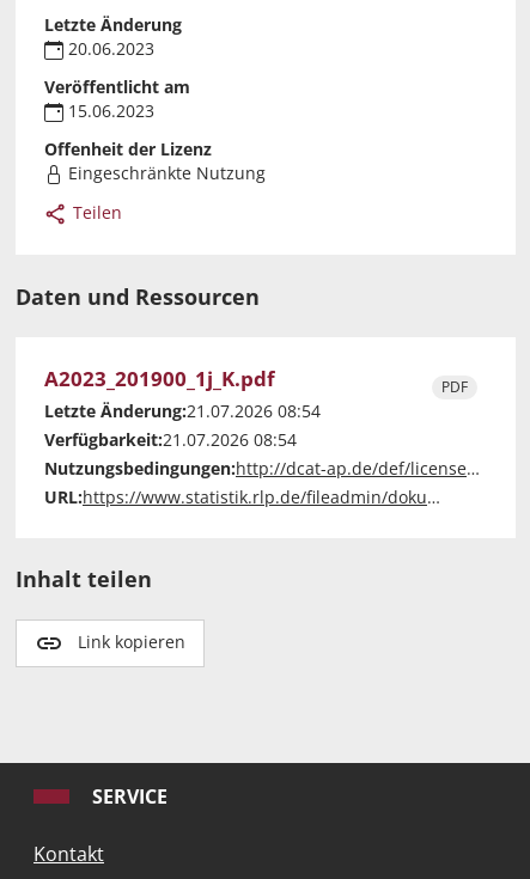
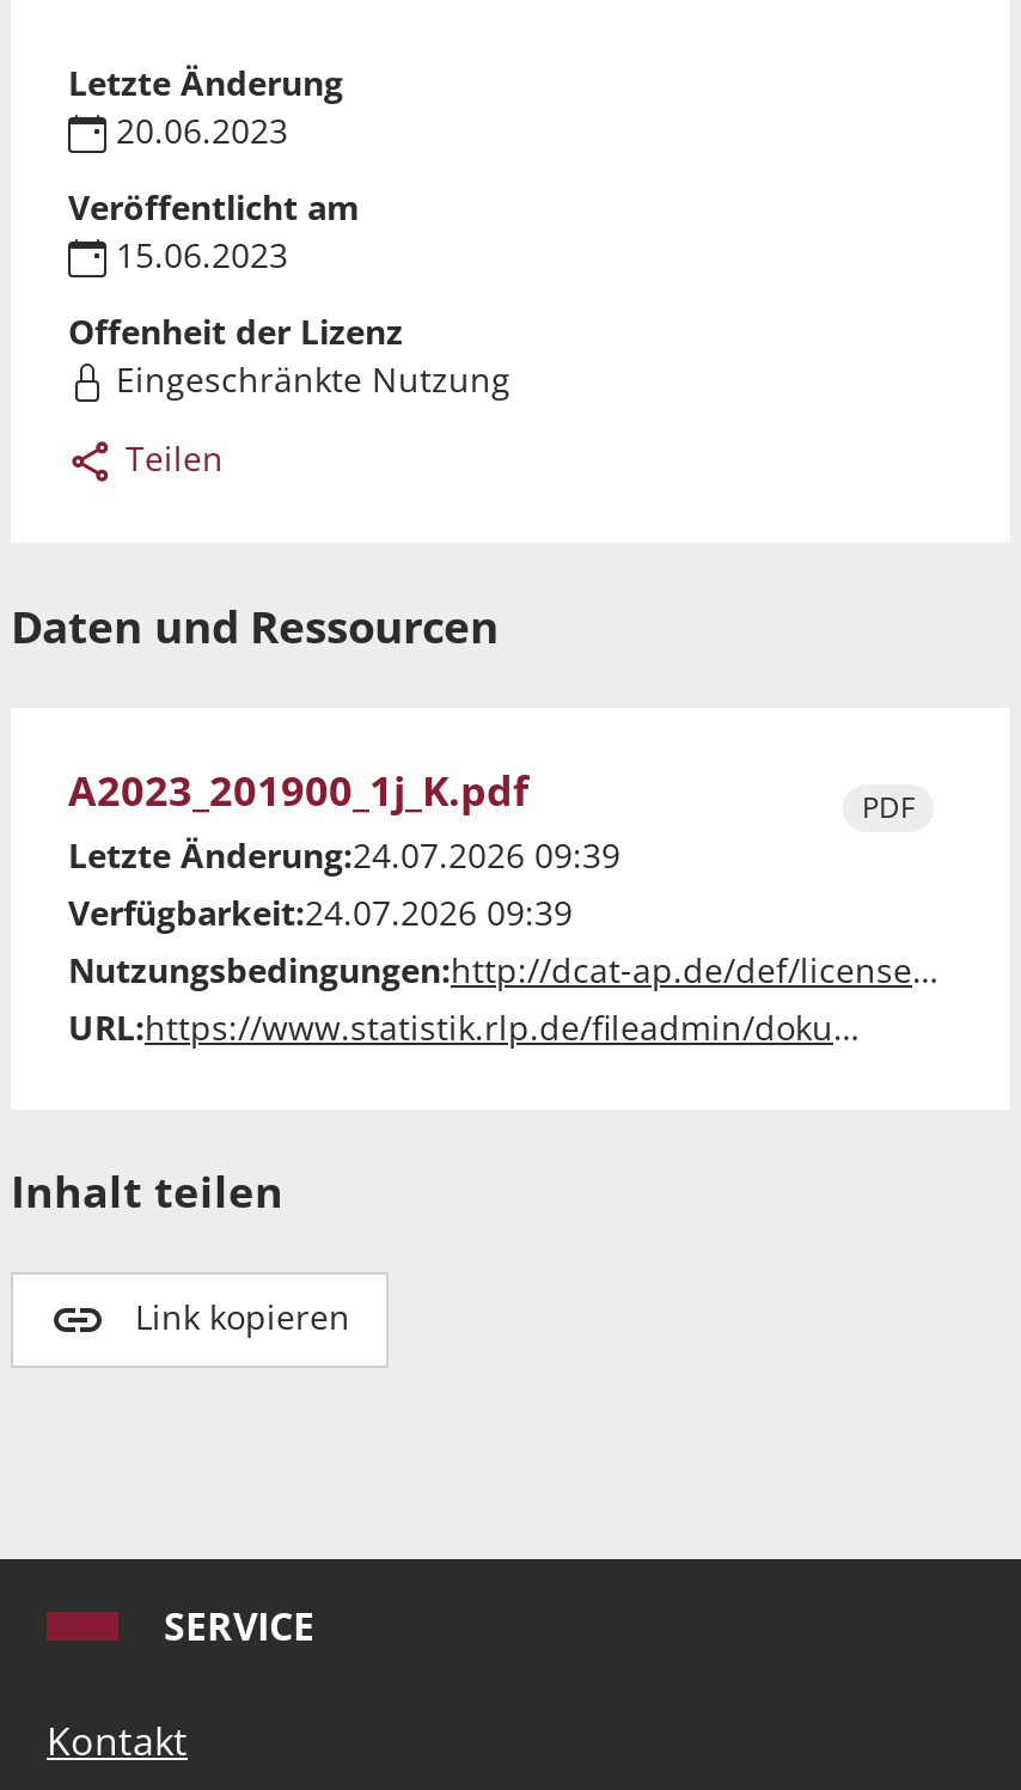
[44,400,321,422] Letzte Änderung:21.07.2026 08:54 -> [68,833,620,878] Letzte Änderung:24.07.2026 09:39
[44,428,297,451] Verfügbarkeit:21.07.2026 08:54 -> [68,890,573,936] Verfügbarkeit:24.07.2026 09:39

